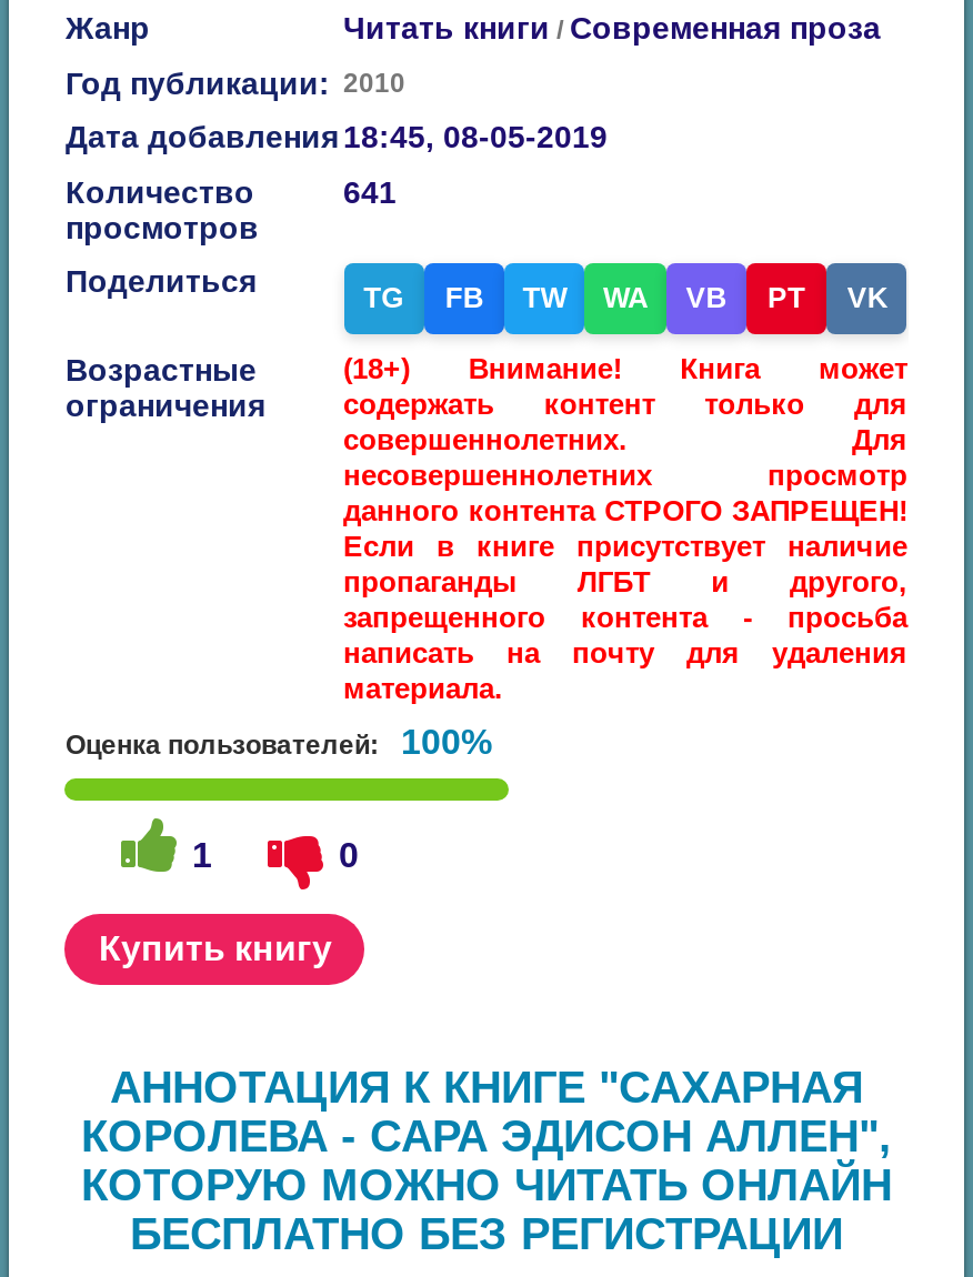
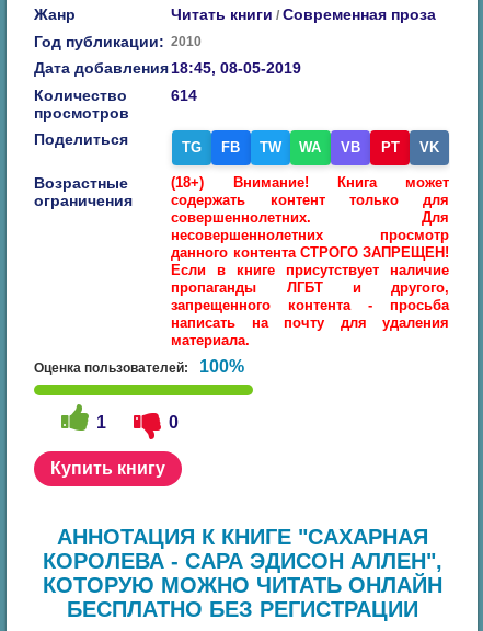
[343,175,397,211] 641 -> [171,87,198,105] 614

